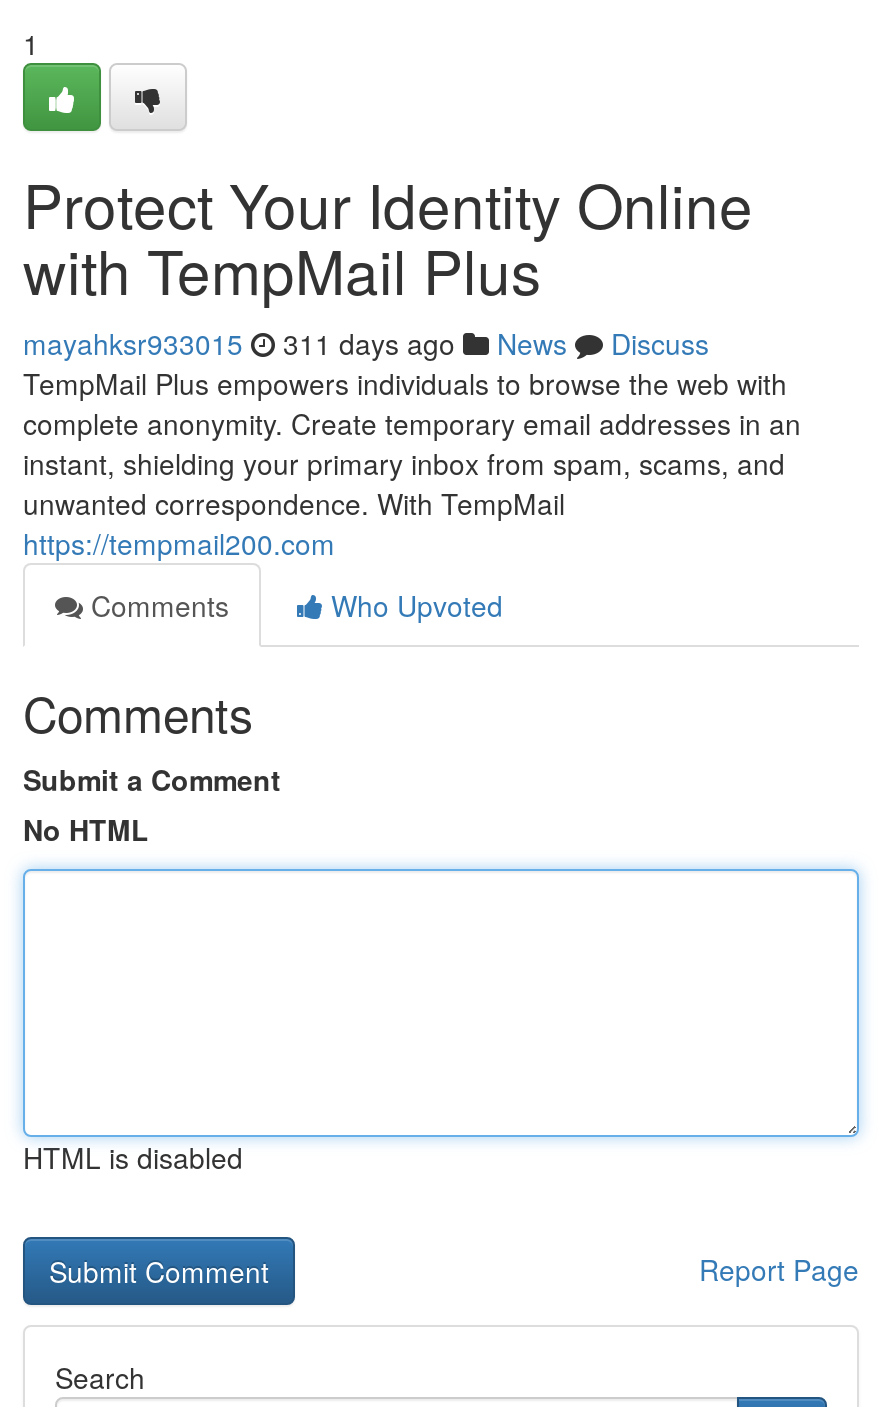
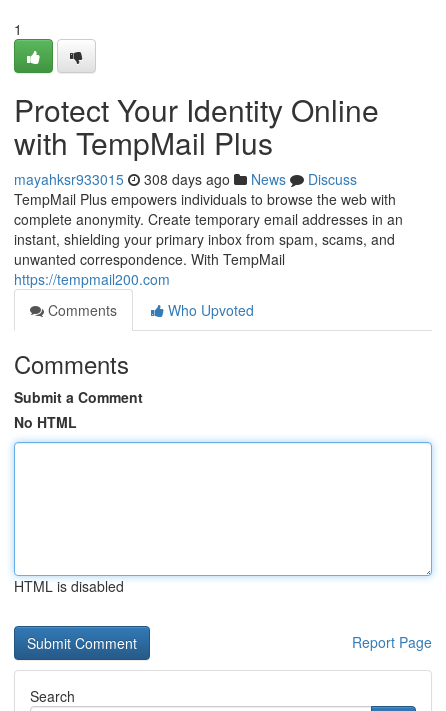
[23,323,709,363] mayahksr933015 311 days ago News Discuss -> [14,169,357,189] mayahksr933015 308 days ago News Discuss

